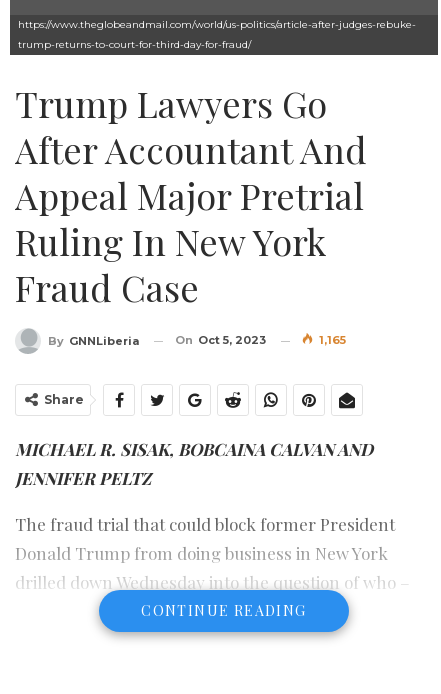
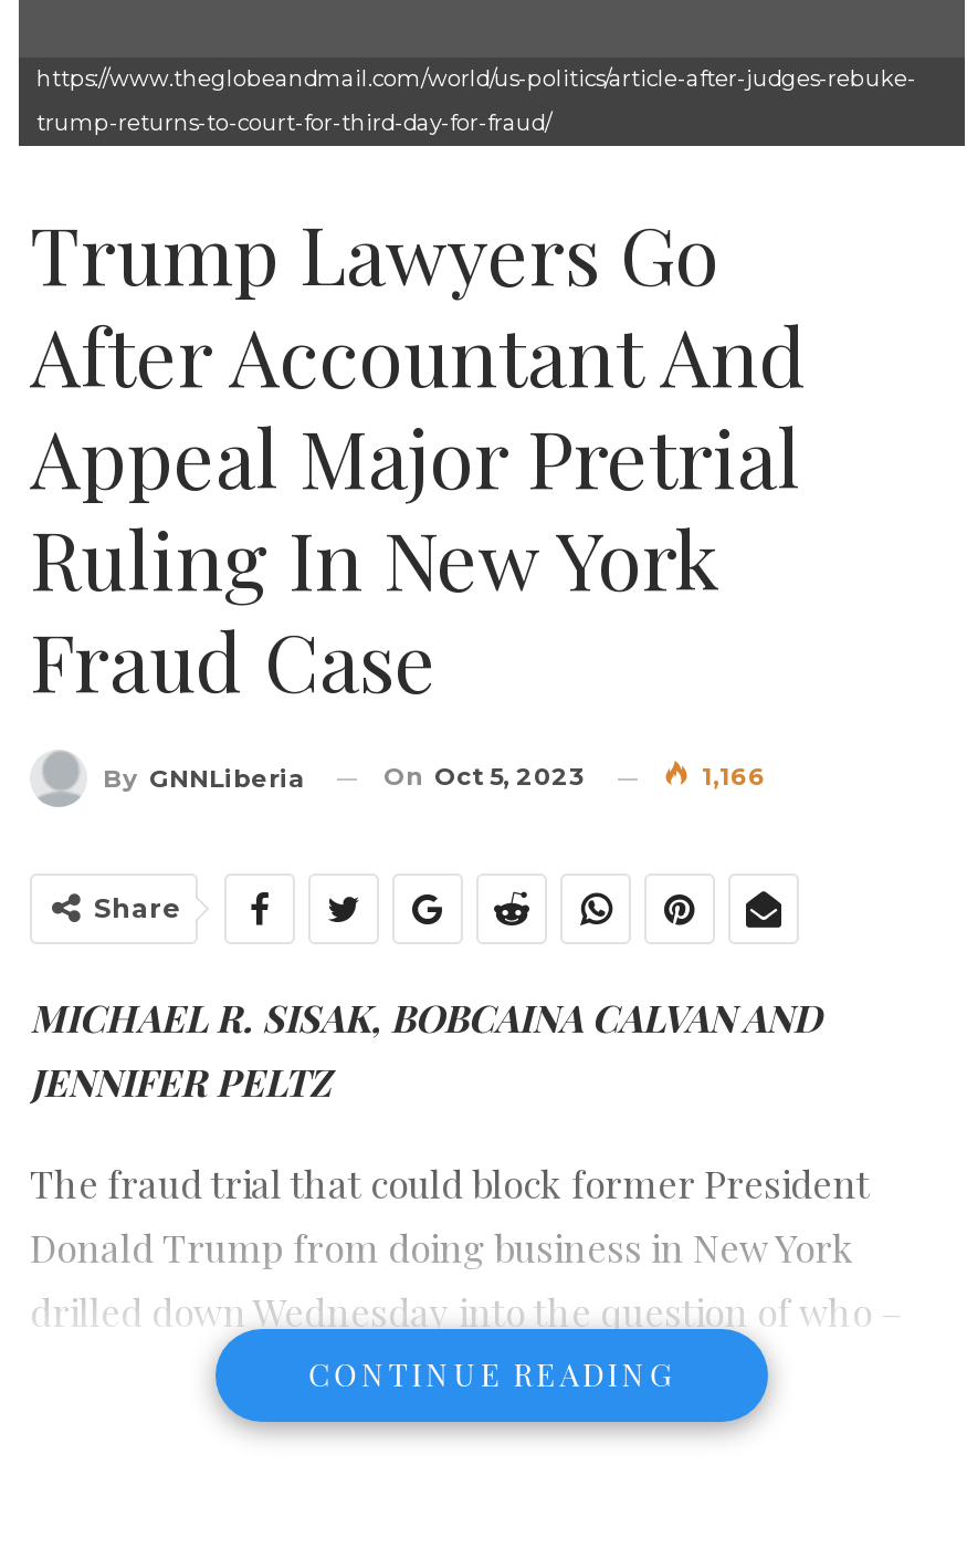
[316,333,346,347] 1,165 -> [695,761,766,792] 1,166

